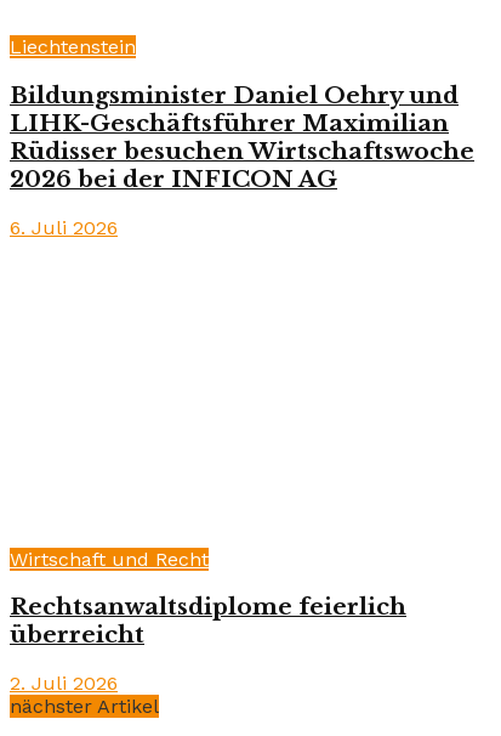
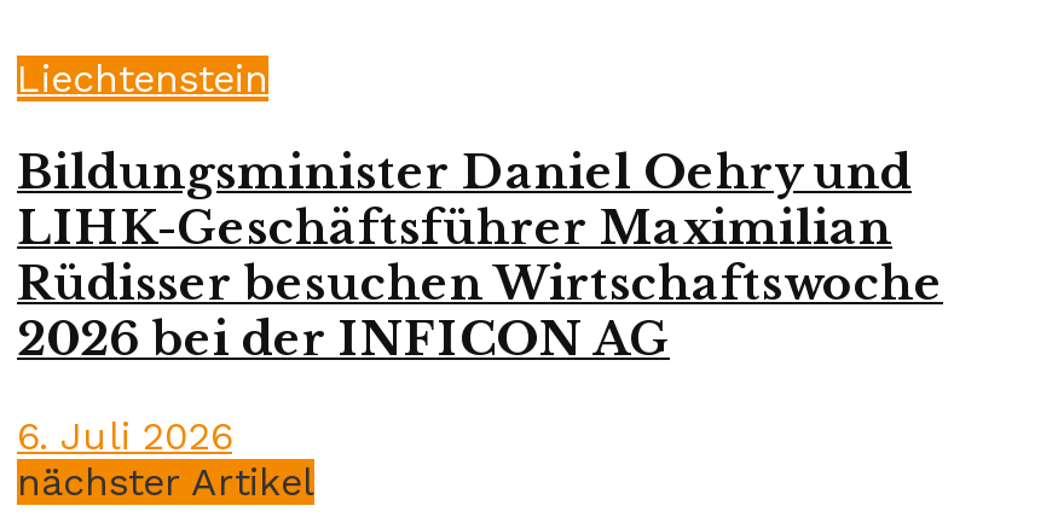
[10,547,406,695] Wirtschaft und Recht | Rechtsanwaltsdiplome feierlich | überreicht | 2. Juli 2026 -> none

